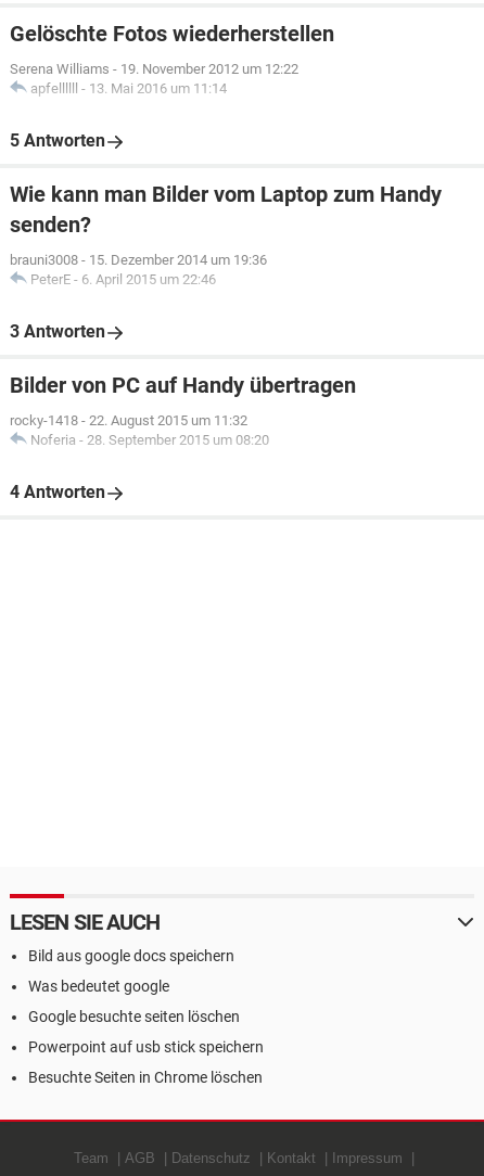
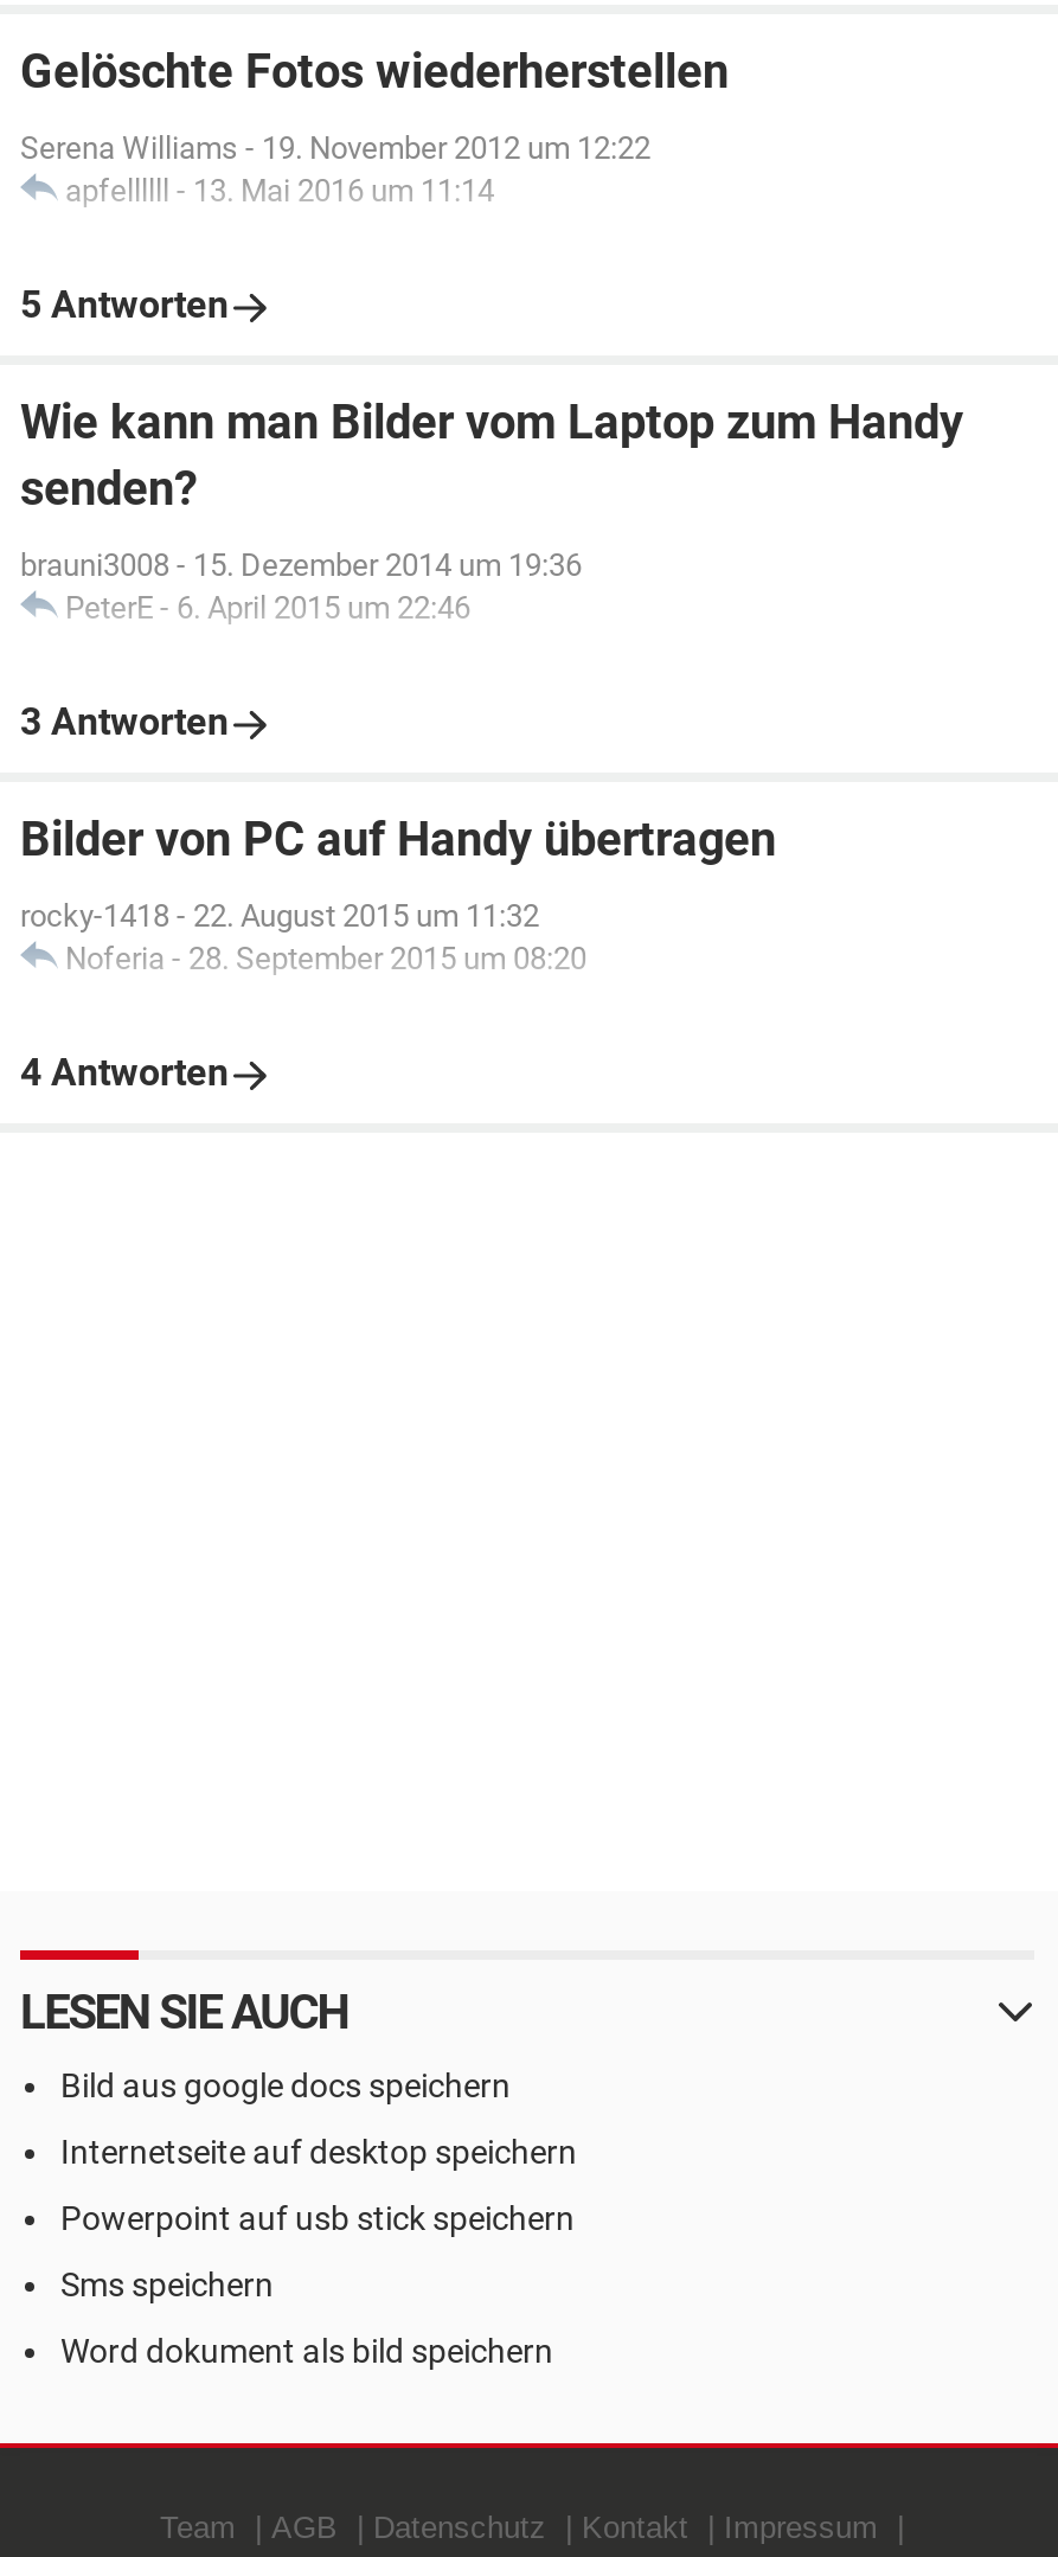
[28,977,240,1025] Was bedeutet google | Google besuchte seiten löschen -> [60,2133,577,2171] Internetseite auf desktop speichern
moved [28,1038,264,1056] -> [60,2199,575,2237]: Powerpoint auf usb stick speichern
[28,1069,263,1086] Besuchte Seiten in Chrome löschen -> [60,2266,553,2370] Sms speichern | Word dokument als bild speichern

